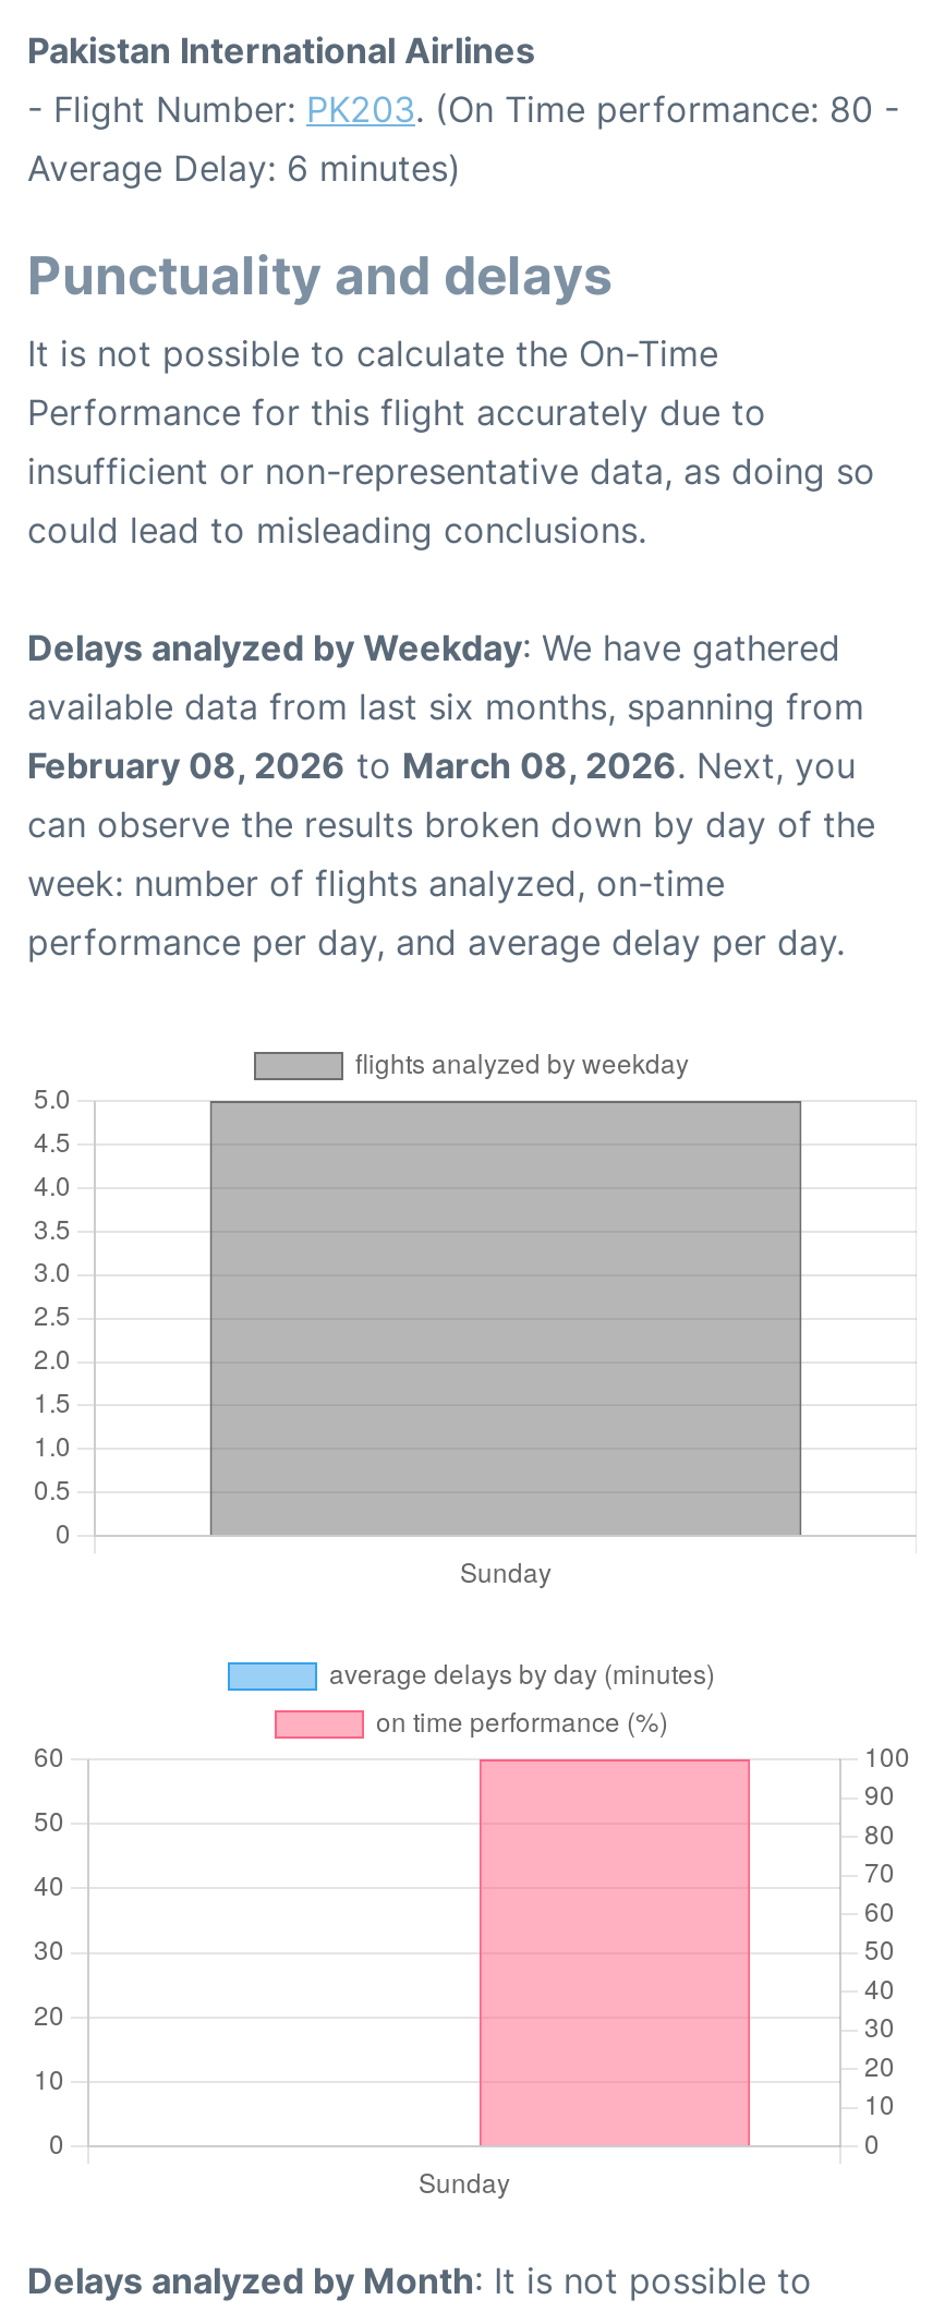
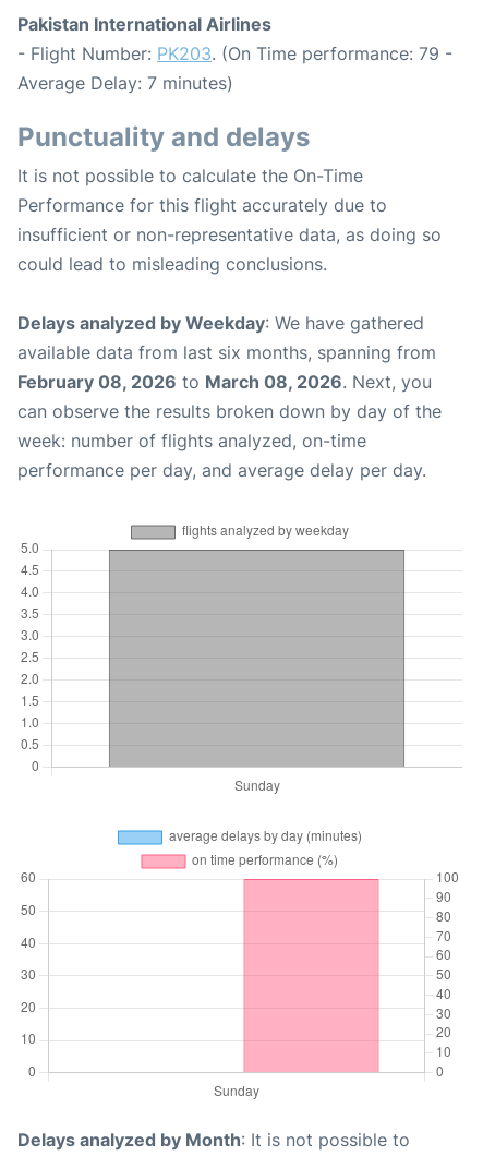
[27,87,899,131] - Flight Number: PK203. (On Time performance: 80 - -> [17,43,452,64] - Flight Number: PK203. (On Time performance: 79 -
[27,146,461,190] Average Delay: 6 minutes) -> [17,72,233,94] Average Delay: 7 minutes)

